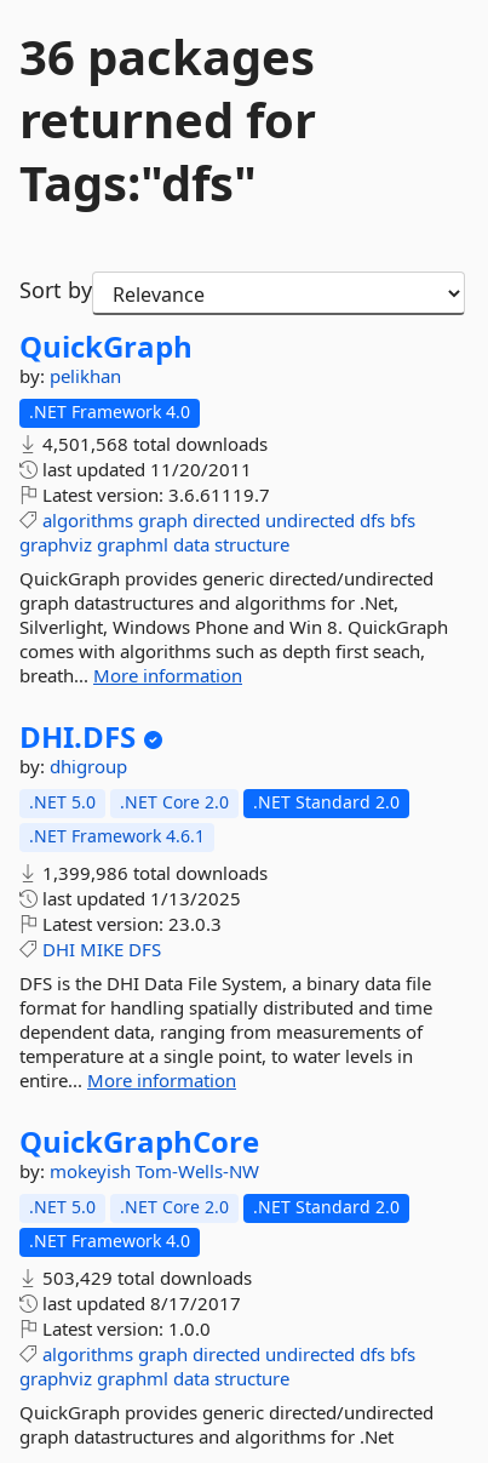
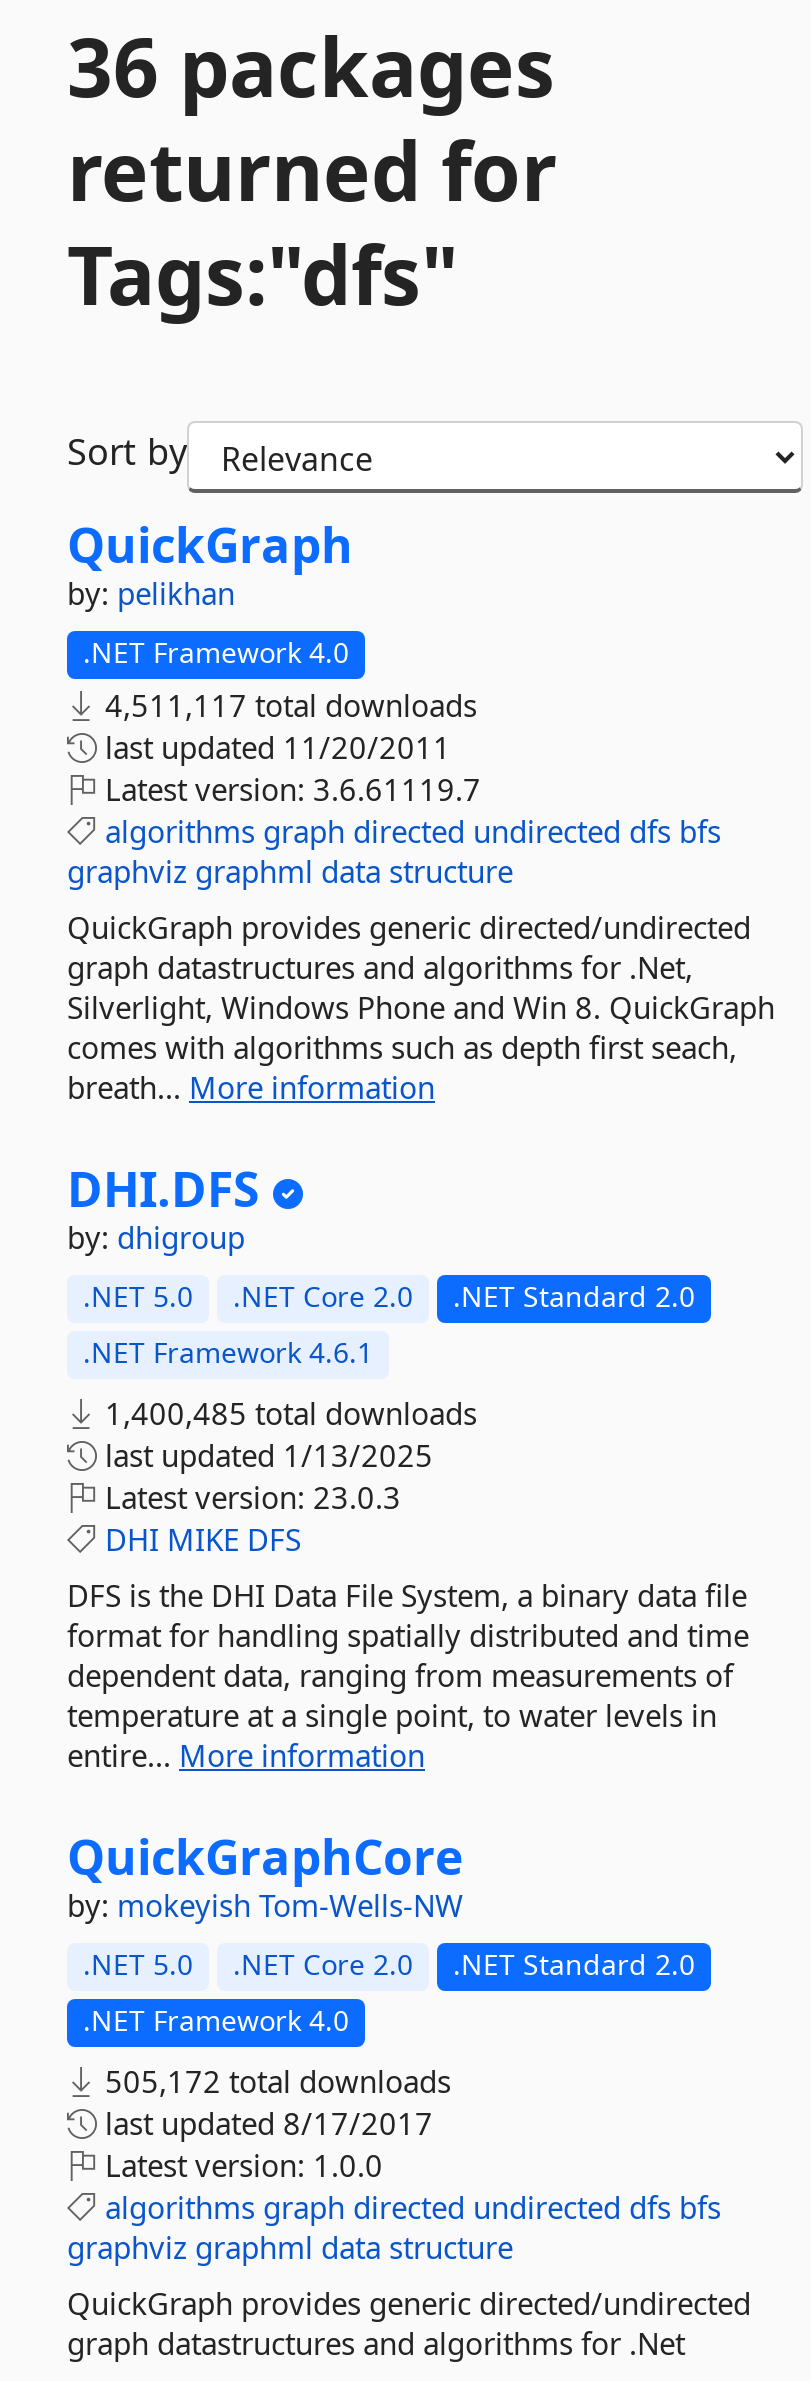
[38,432,268,456] 4,501,568 total downloads -> [97,685,477,725] 4,511,117 total downloads
[38,861,268,885] 1,399,986 total downloads -> [97,1393,477,1433] 1,400,485 total downloads
[38,1265,252,1290] 503,429 total downloads -> [97,2061,451,2101] 505,172 total downloads

